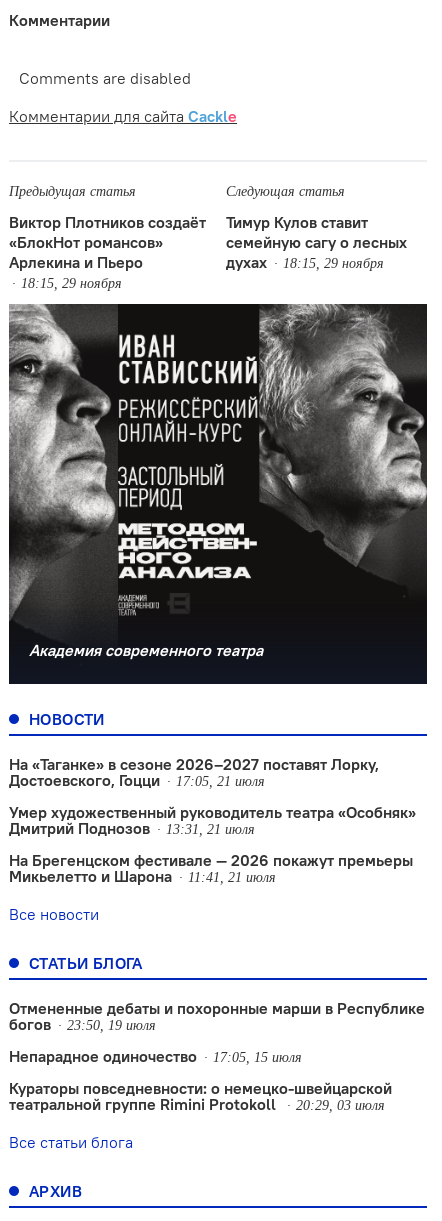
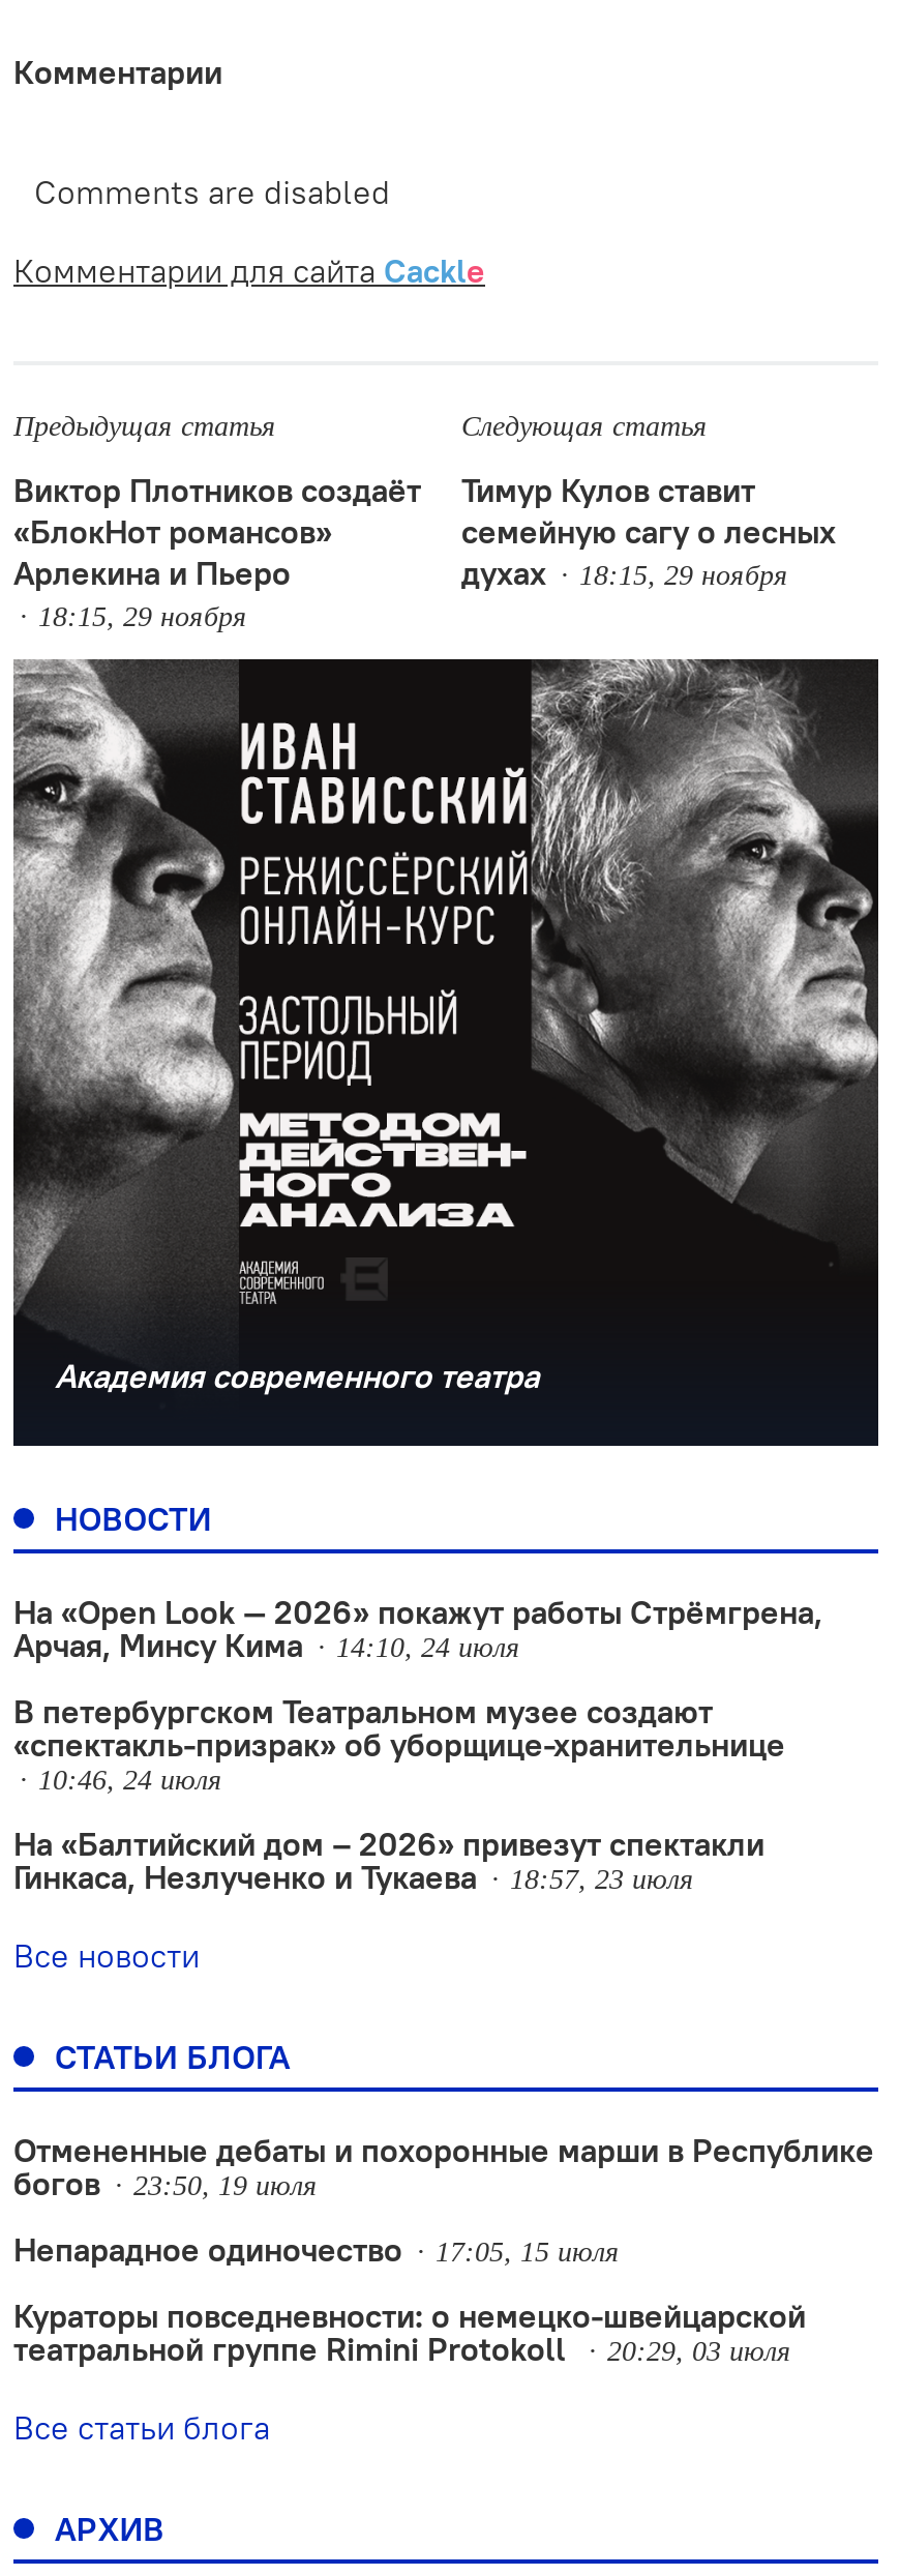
[9,754,379,790] На «Таганке» в сезоне 2026–2027 поставят Лорку, | Достоевского, Гоцци | 17:05, 21 июля -> [13,1592,822,1666] На «Open Look — 2026» покажут работы Стрёмгрена, | Арчая, Минсу Кима | 14:10, 24 июля
[9,802,416,838] Умер художественный руководитель театра «Особняк» | Дмитрий Поднозов | 13:31, 21 июля -> [13,1691,785,1796] В петербургском Театральном музее создают | «спектакль-призрак» об уборщице-хранительнице | 10:46, 24 июля
[9,850,413,886] На Брегенцском фестивале — 2026 покажут премьеры | Микьелетто и Шарона | 11:41, 21 июля -> [13,1823,764,1898] На «Балтийский дом – 2026» привезут спектакли | Гинкаса, Незлученко и Тукаева | 18:57, 23 июля

